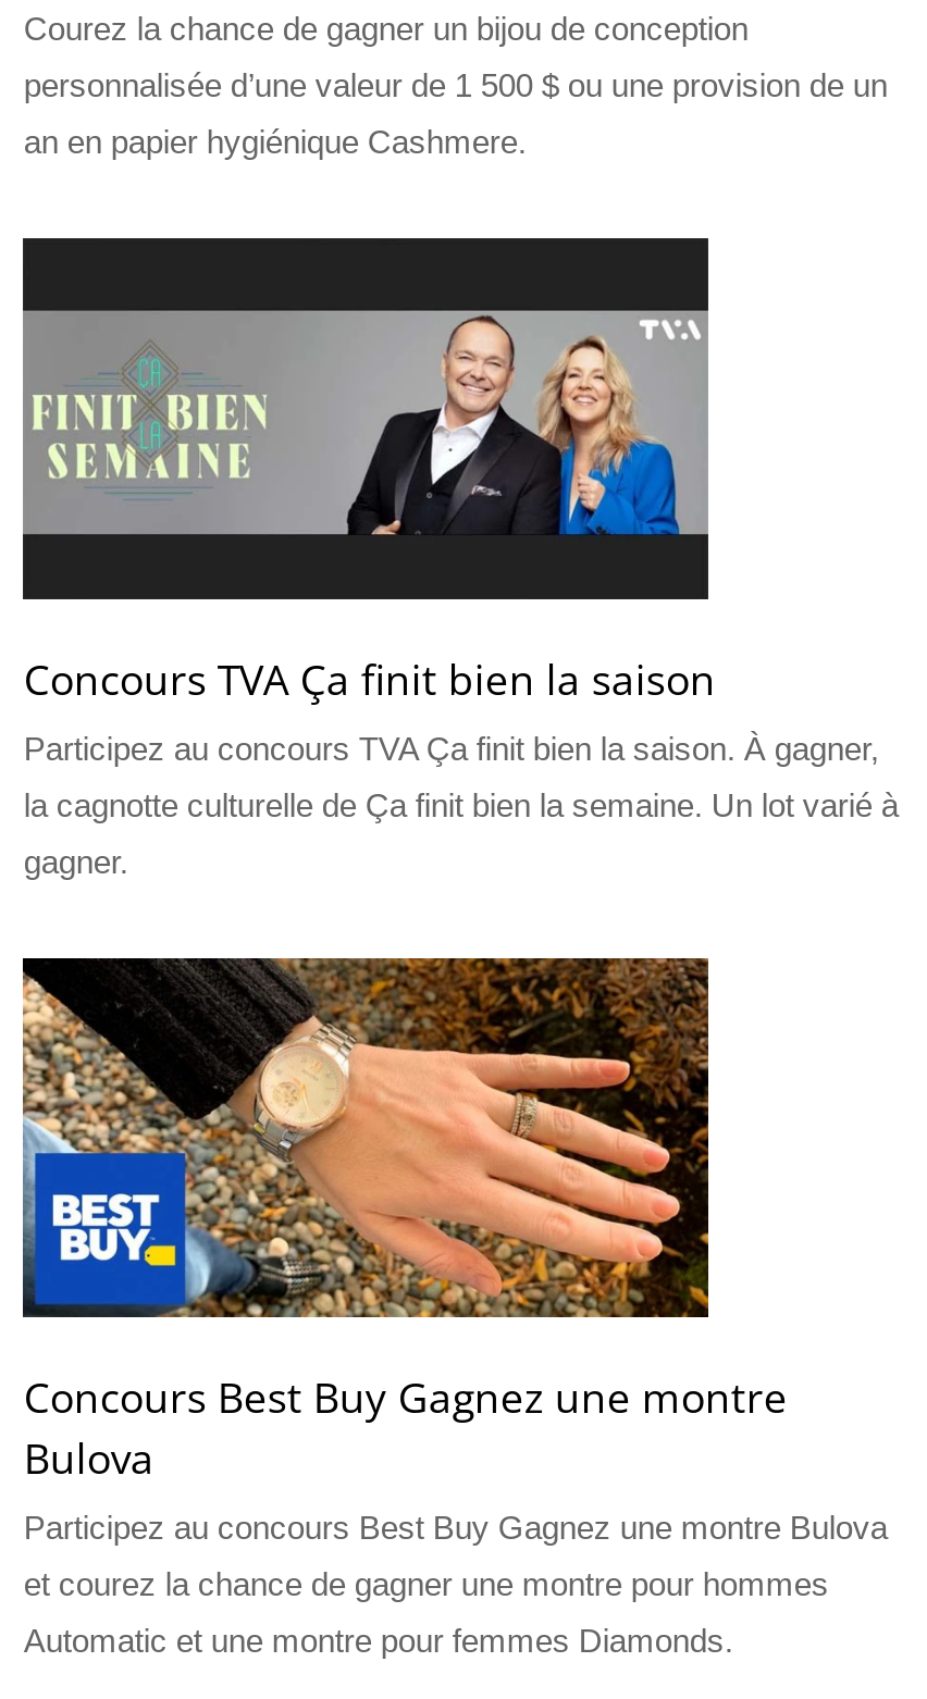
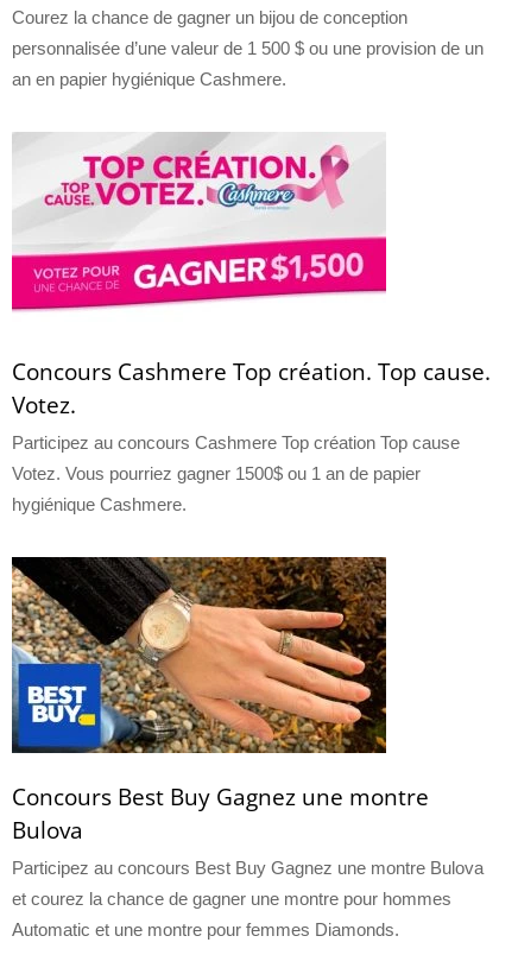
[21,235,879,766] [image] | Concours TVA Ça finit bien la saison | Participez au concours TVA Ça finit bien la saison. À gagner, -> [11,132,491,452] [image] | Concours Cashmere Top création. Top cause. | Votez. | Participez au concours Cashmere Top création Top cause
[24,786,898,823] la cagnotte culturelle de Ça finit bien la semaine. Un lot varié à -> [12,463,421,483] Votez. Vous pourriez gagner 1500$ ou 1 an de papier
[24,842,128,879] gagner. -> [12,494,187,514] hygiénique Cashmere.

